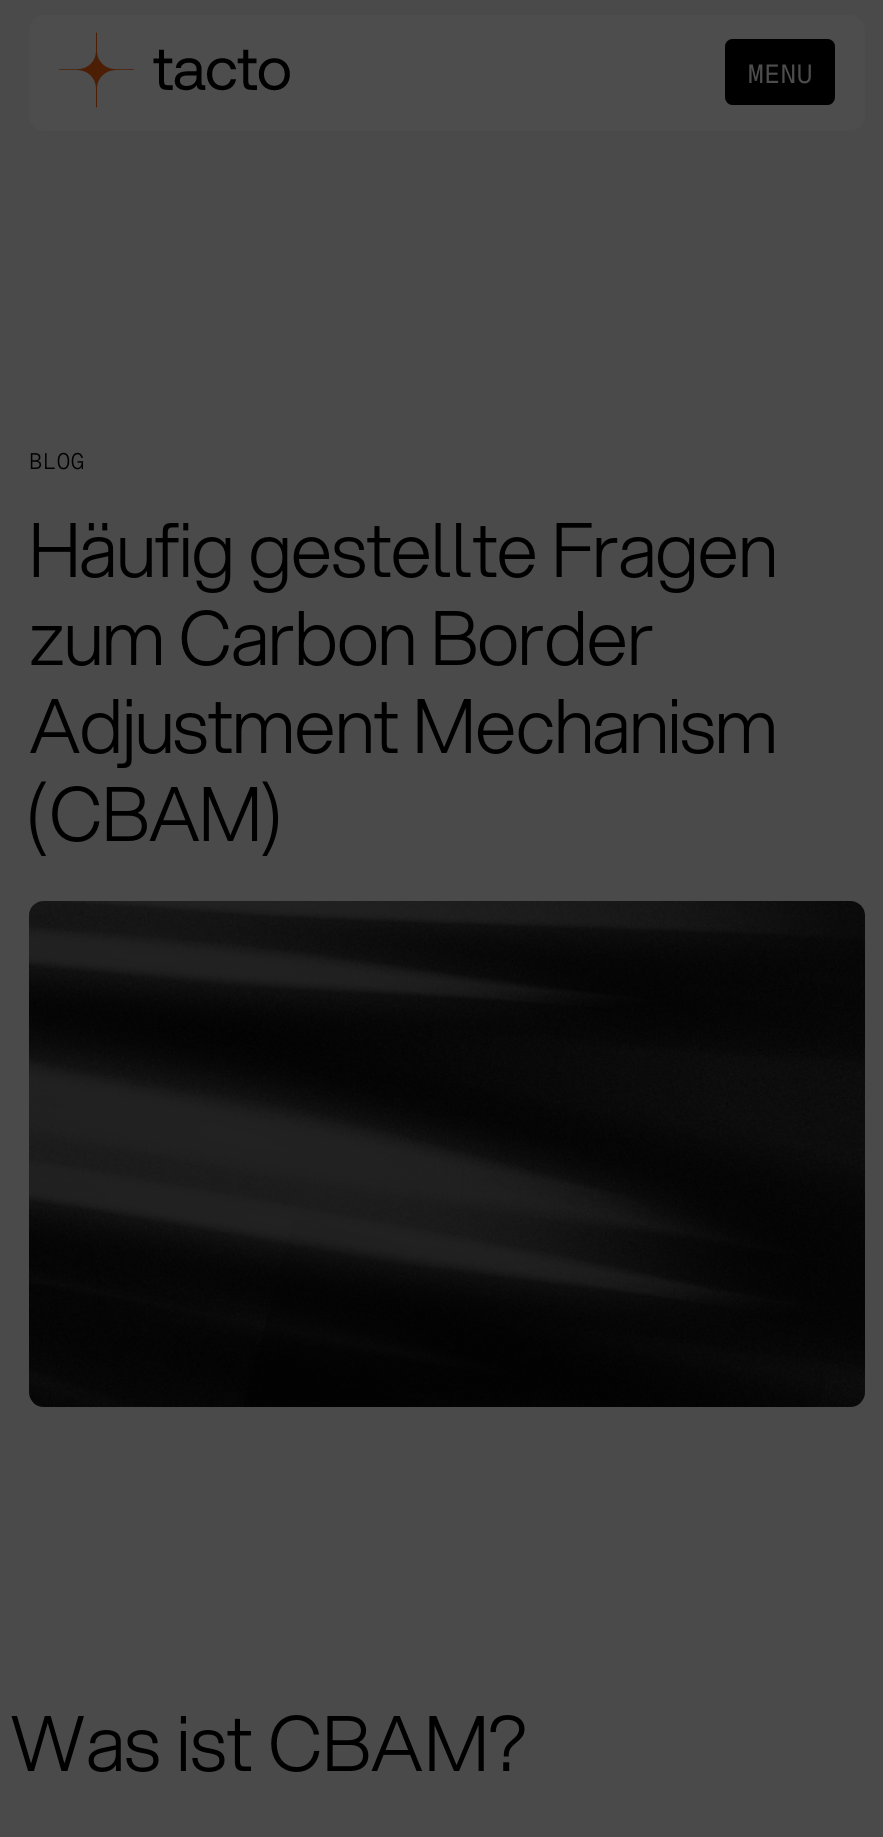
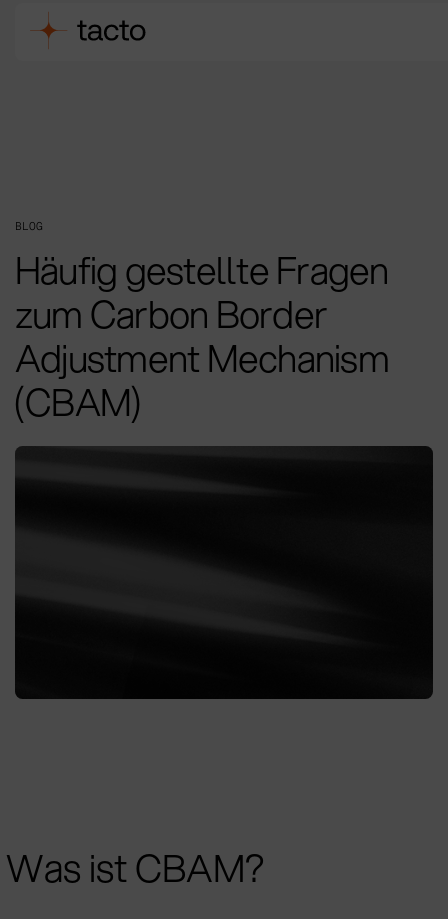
[748,57,813,91] MENU -> none

